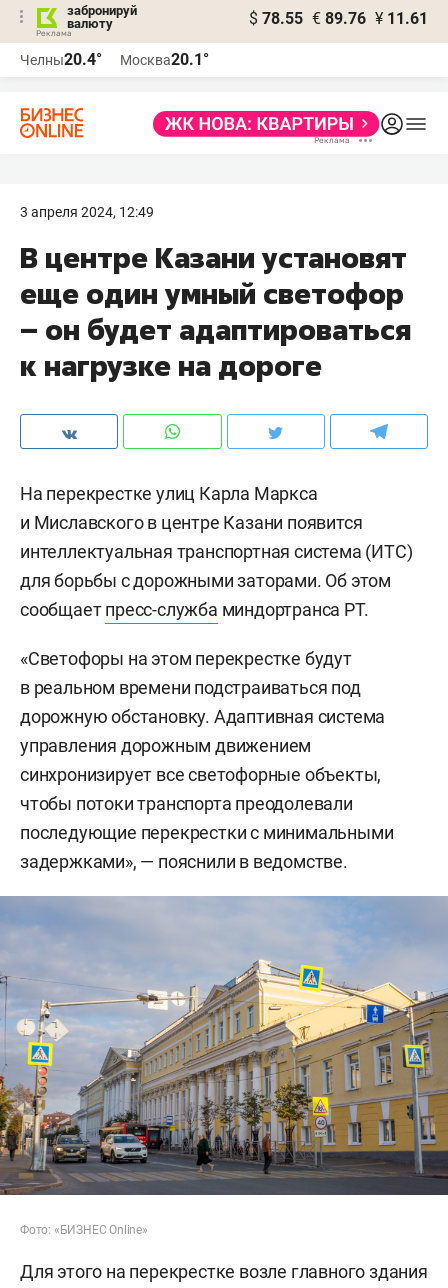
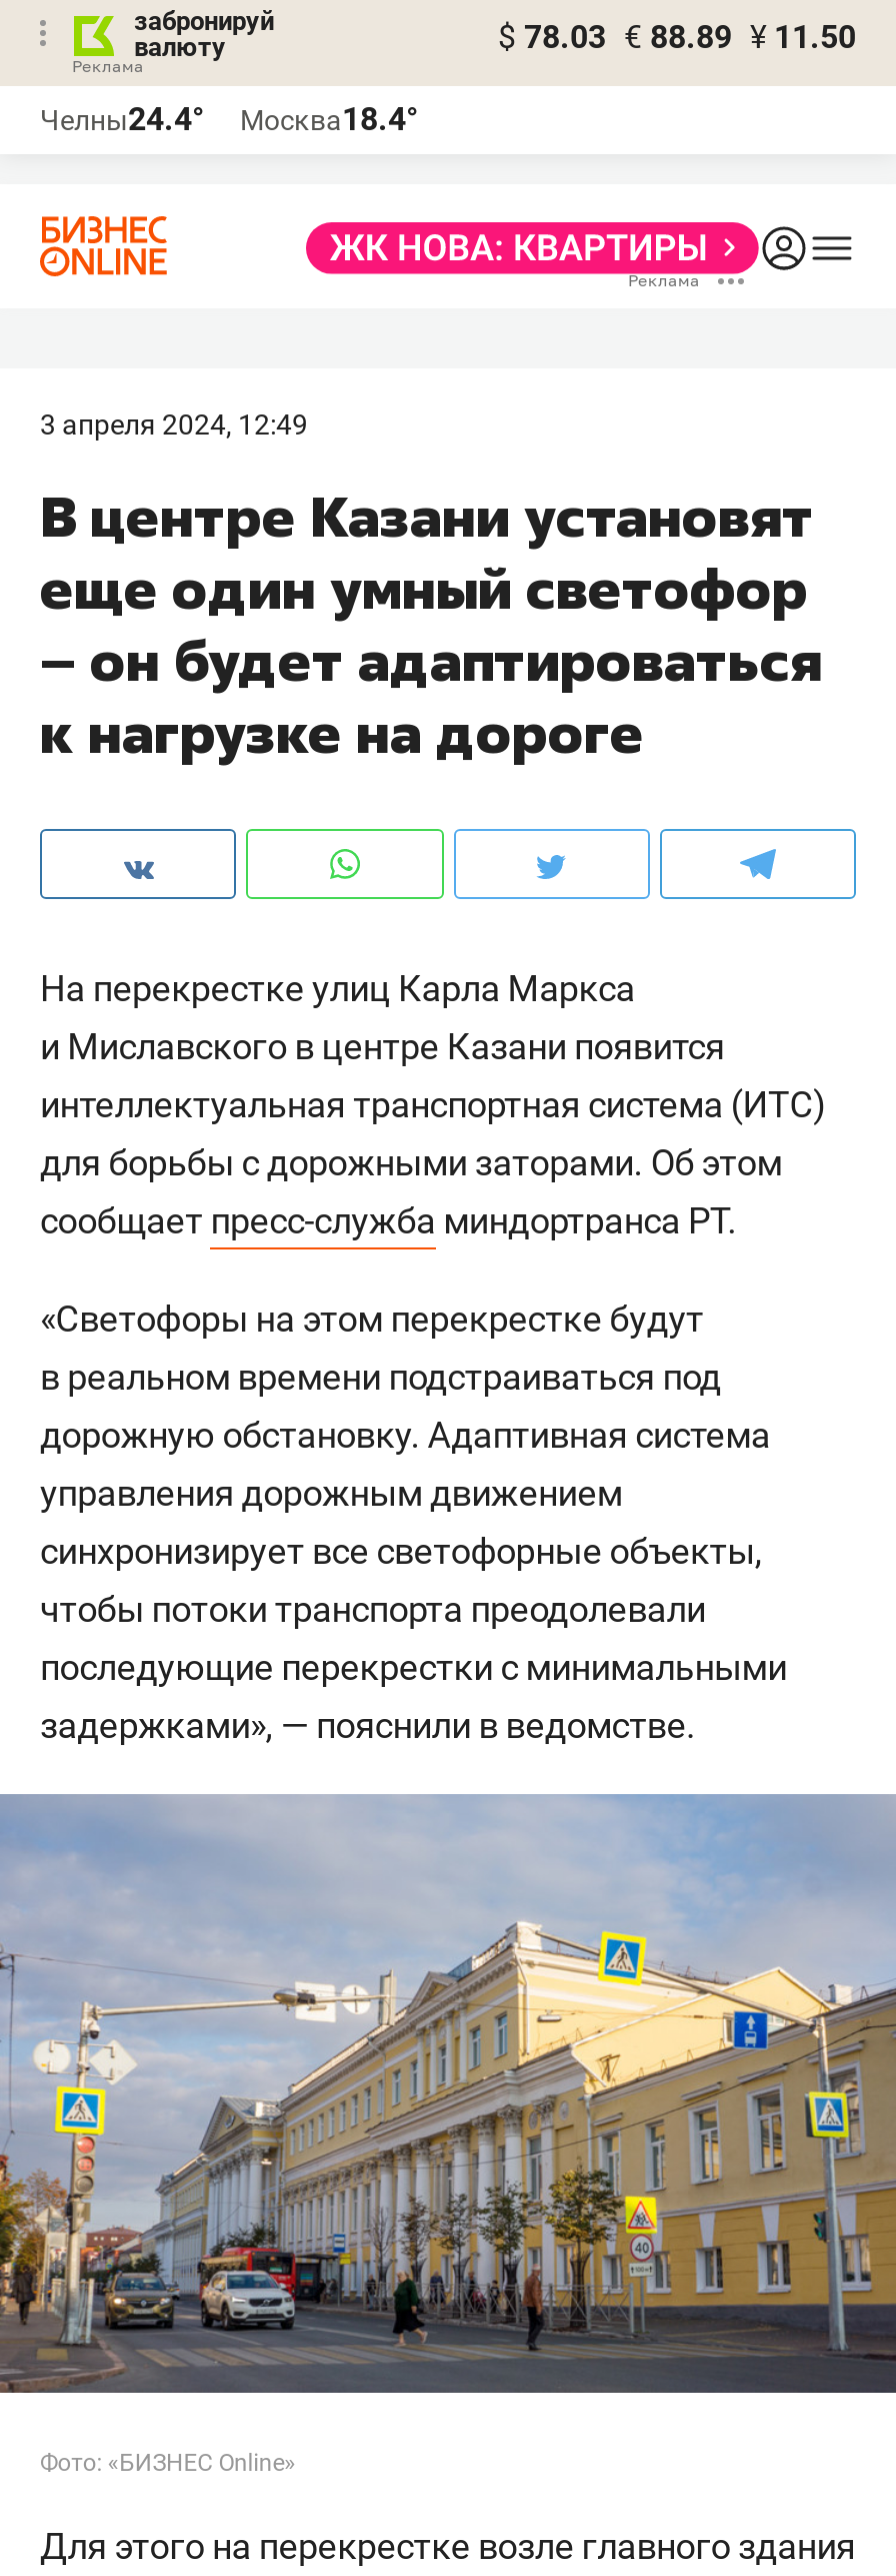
[249,9,428,28] $ 78.55 € 89.76 ¥ 11.61 -> [498,18,856,56] $ 78.03 € 88.89 ¥ 11.50
[20,50,102,69] Челны20.4° -> [40,100,204,138] Челны24.4°
[120,50,209,69] Москва20.1° -> [240,100,418,138] Москва18.4°

